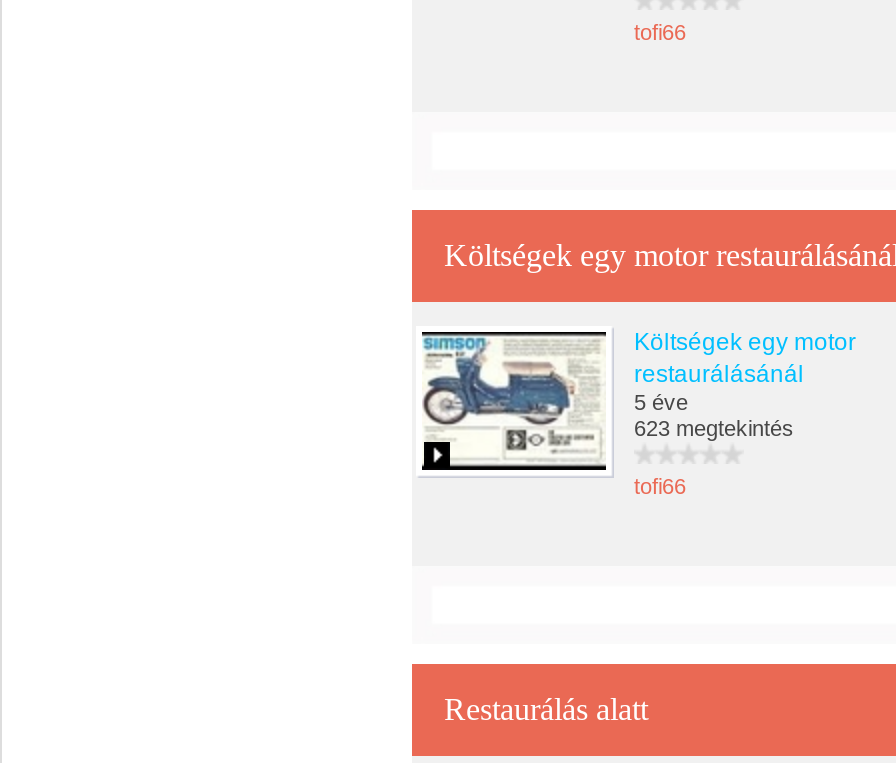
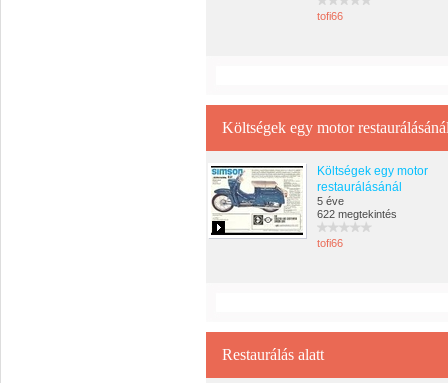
[634,416,794,440] 623 megtekintés -> [317,208,397,220] 622 megtekintés

